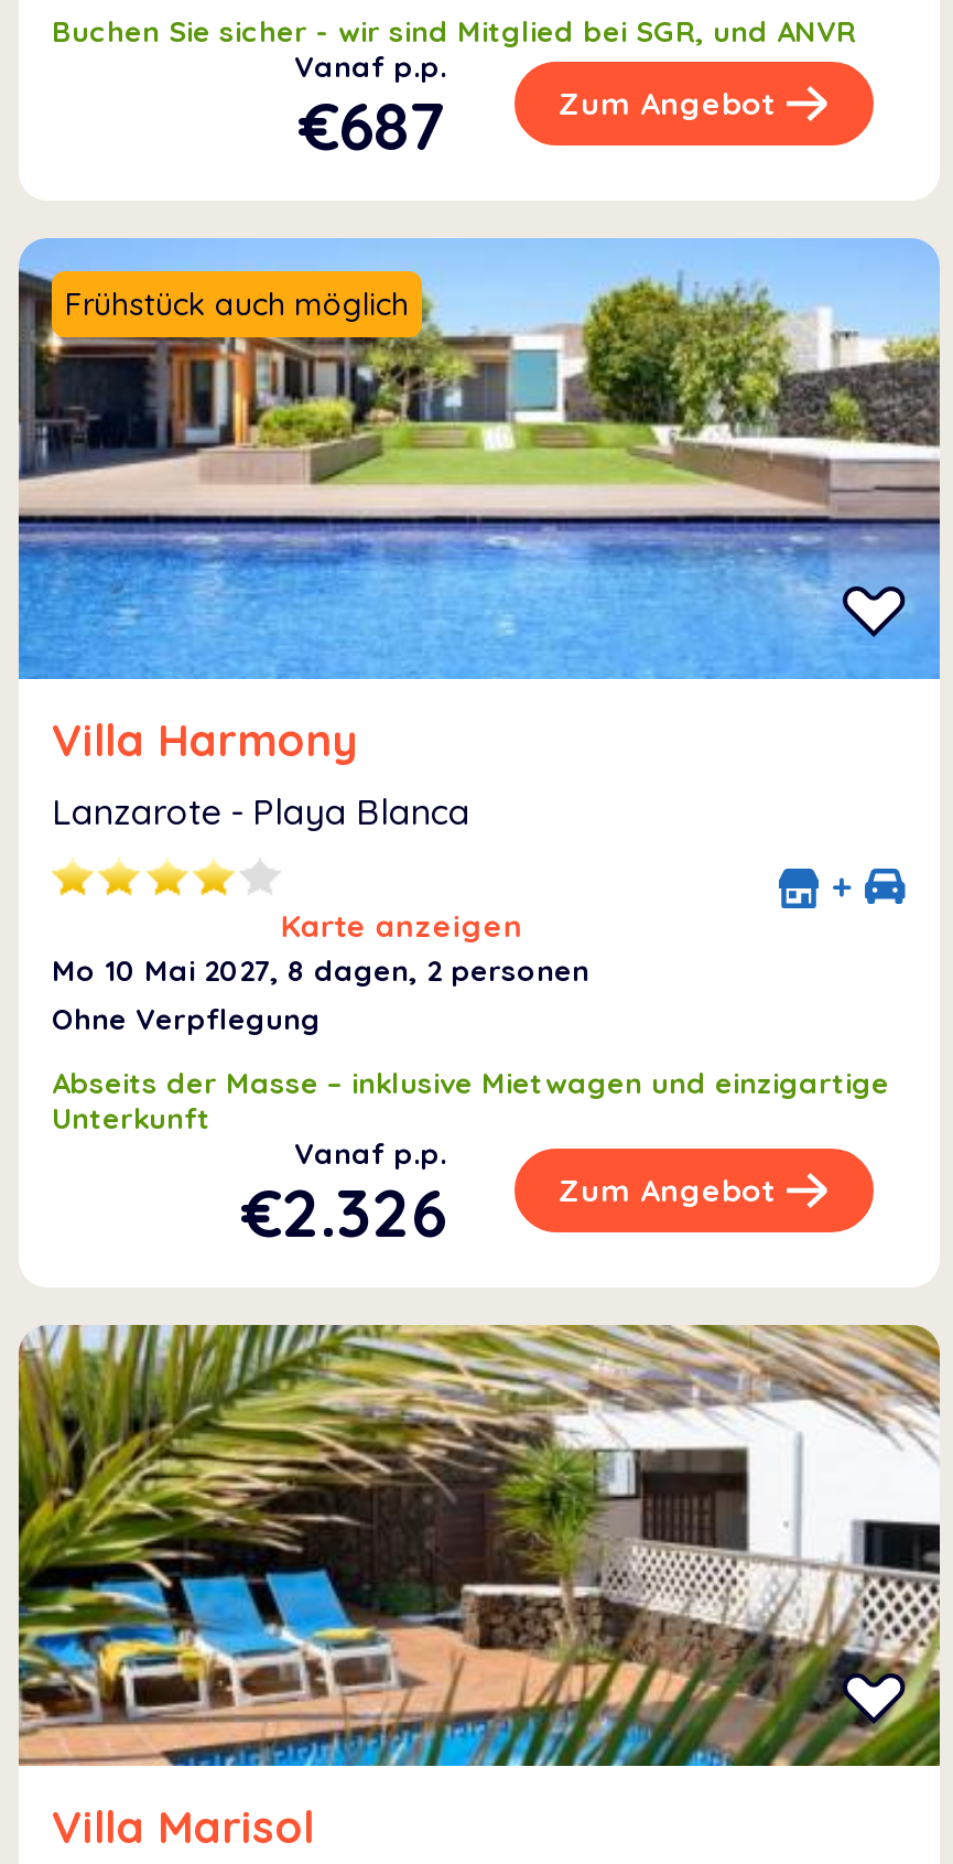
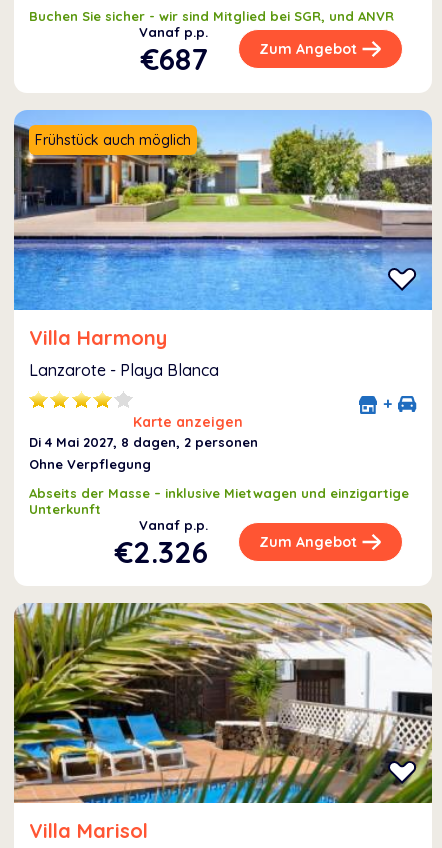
[52,952,589,988] Mo 10 Mai 2027, 8 dagen, 2 personen -> [29,434,258,450] Di 4 Mai 2027, 8 dagen, 2 personen

